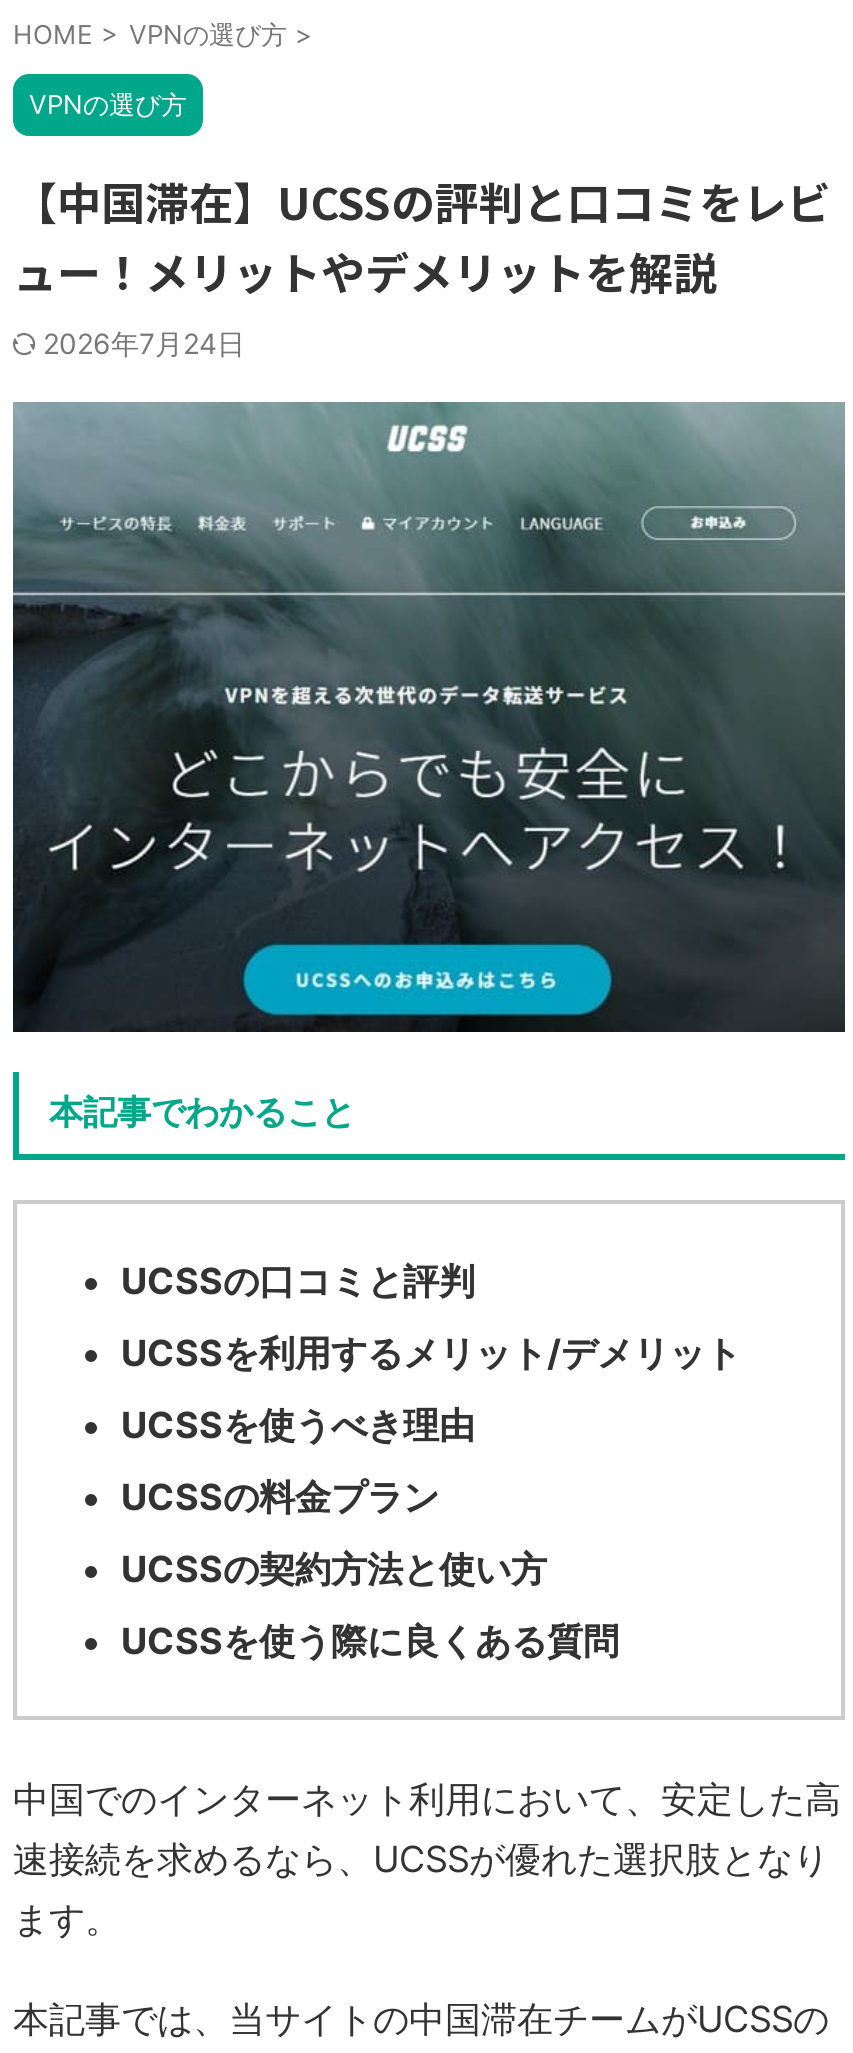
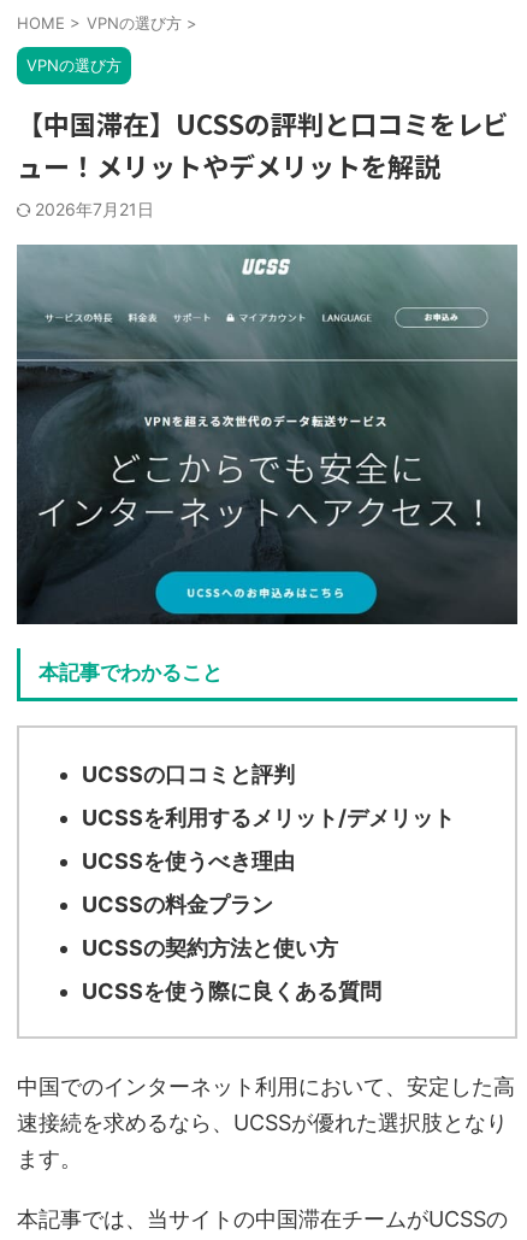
[43,326,245,360] 2026年7月24日 -> [35,199,154,219] 2026年7月21日

